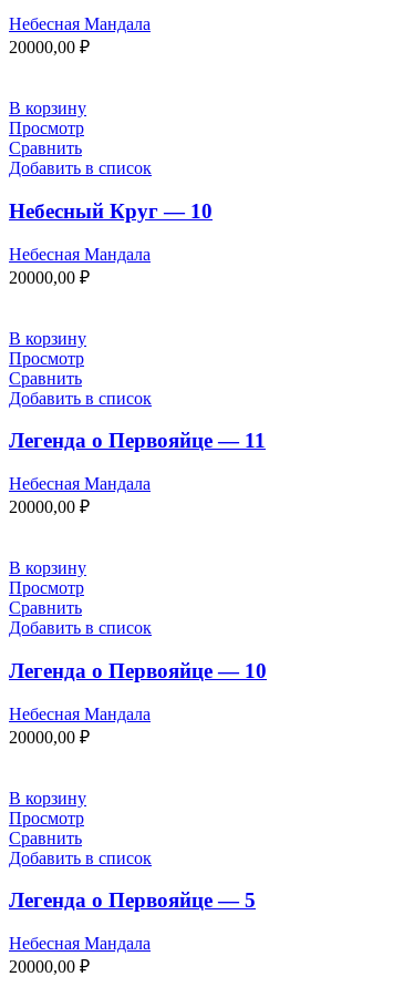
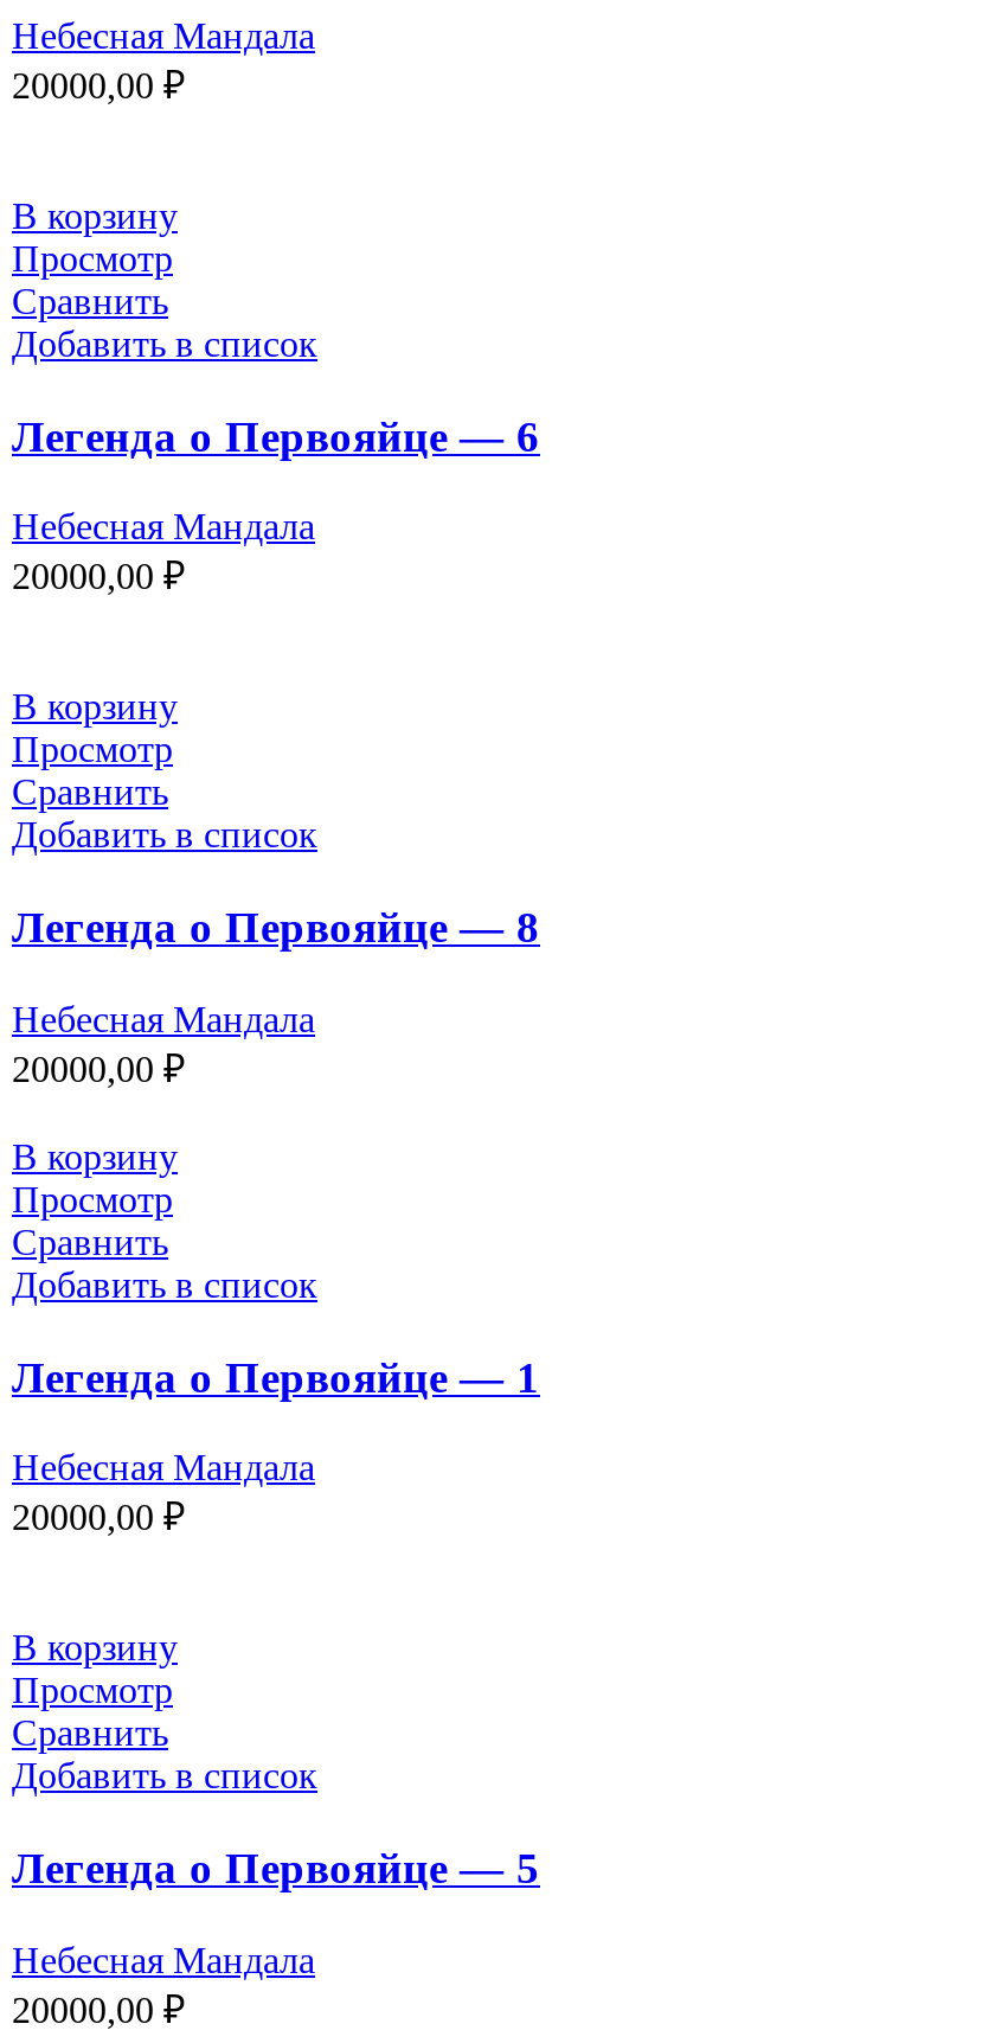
[9,199,213,223] Небесный Круг — 10 -> [12,410,540,460] Легенда о Первояйце — 6
[9,429,266,453] Легенда о Первояйце — 11 -> [12,902,540,952] Легенда о Первояйце — 8
[9,659,267,682] Легенда о Первояйце — 10 -> [12,1351,540,1400] Легенда о Первояйце — 1

